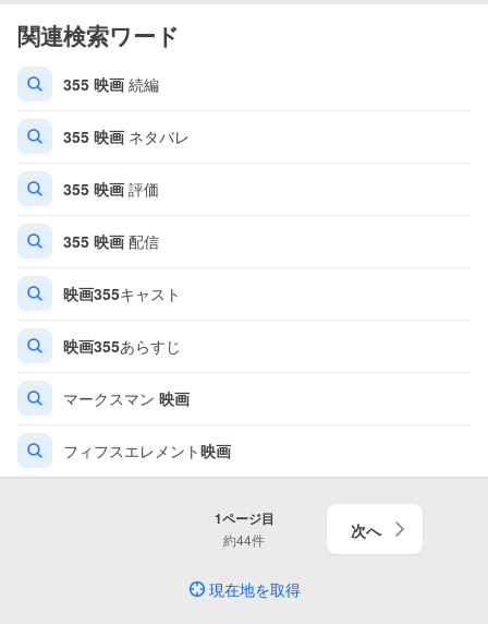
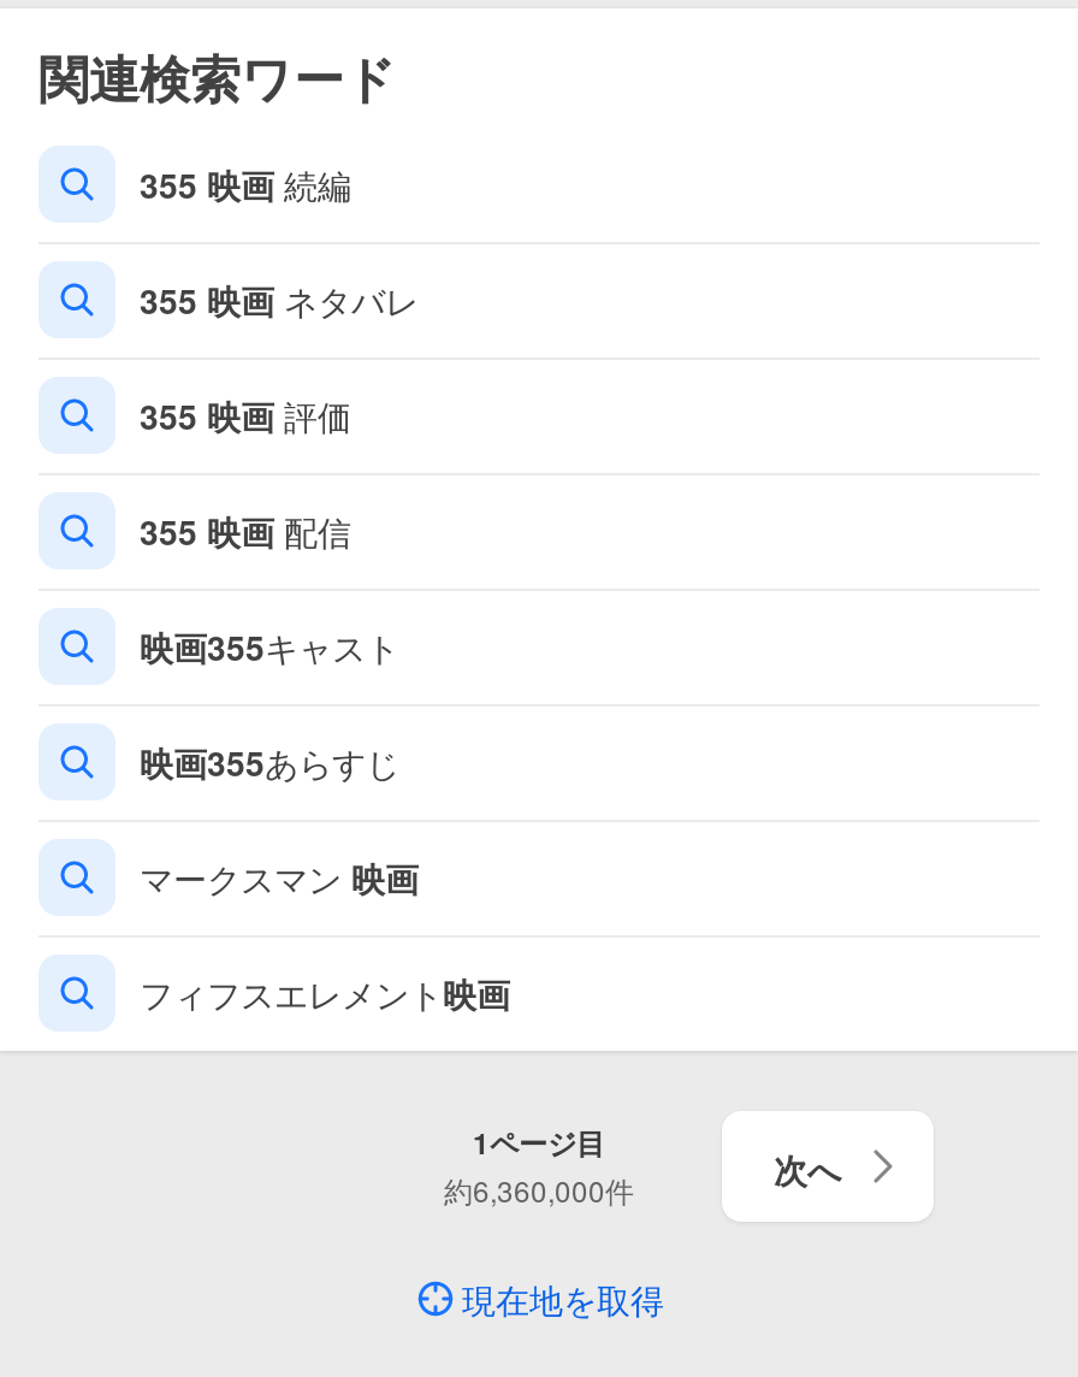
[223,530,265,549] 約44件 -> [444,1169,634,1210] 約6,360,000件

